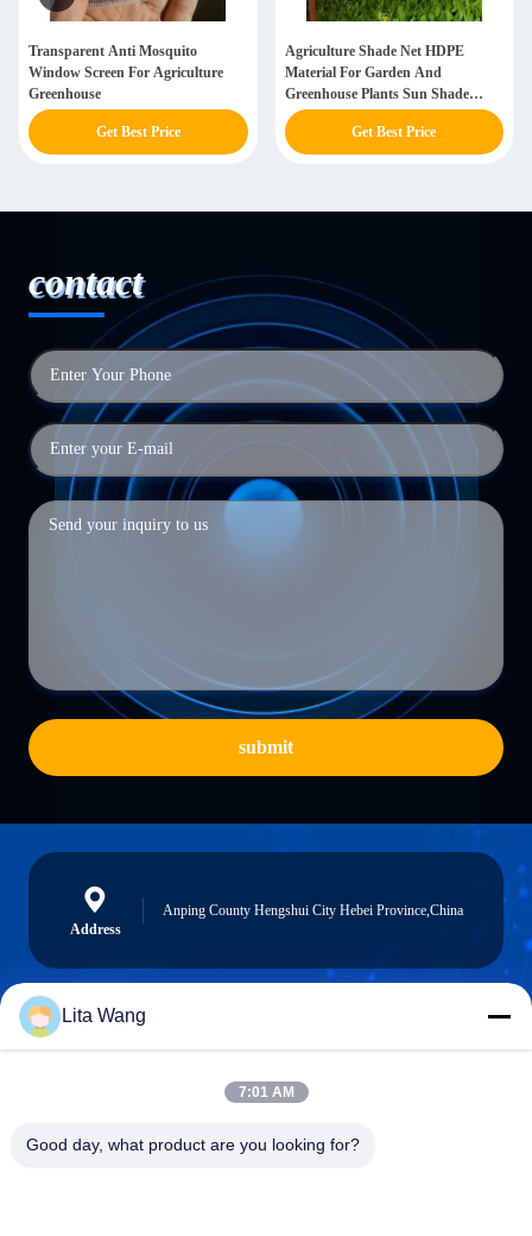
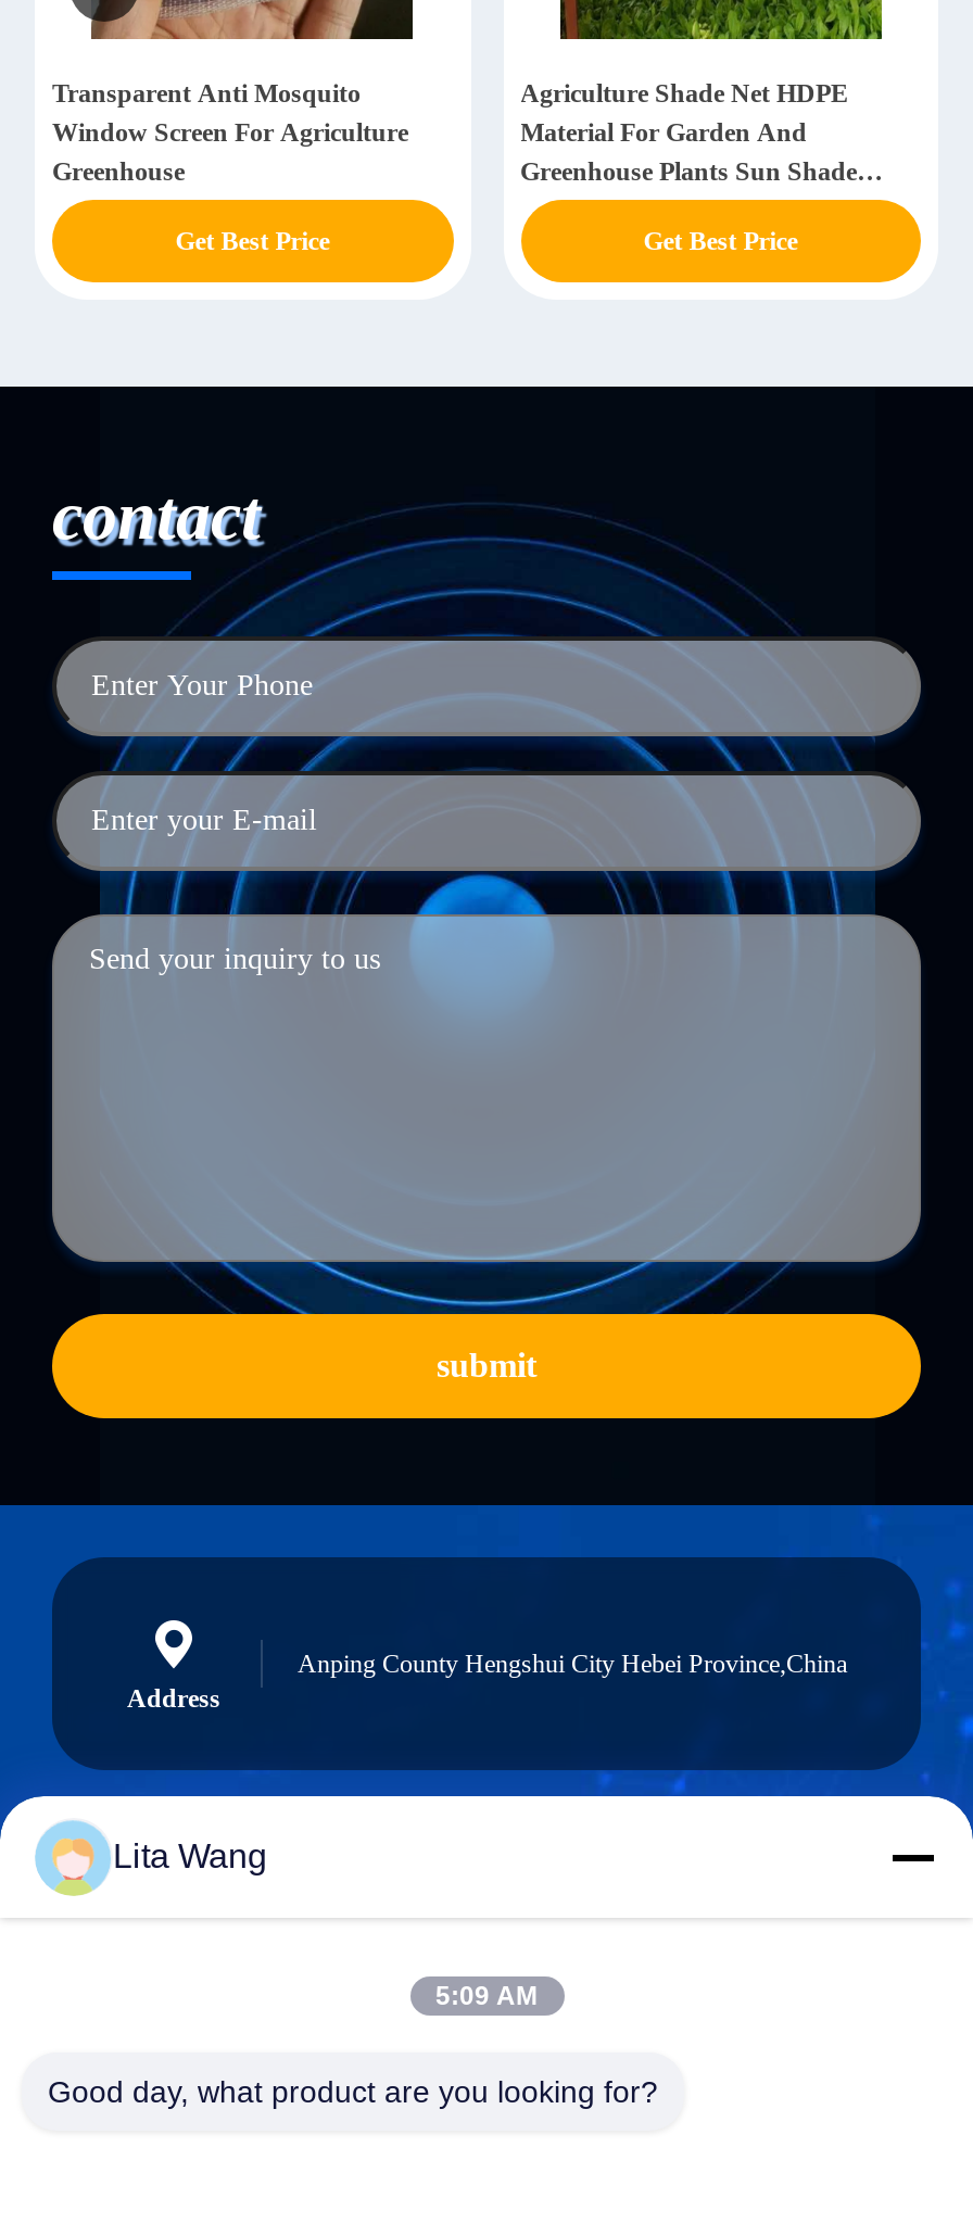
[238,1084,294,1101] 7:01 AM -> [435,1981,538,2011] 5:09 AM

